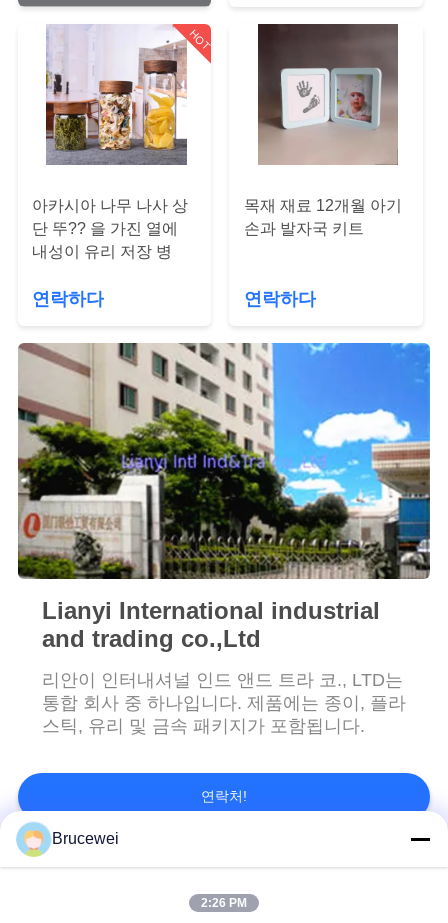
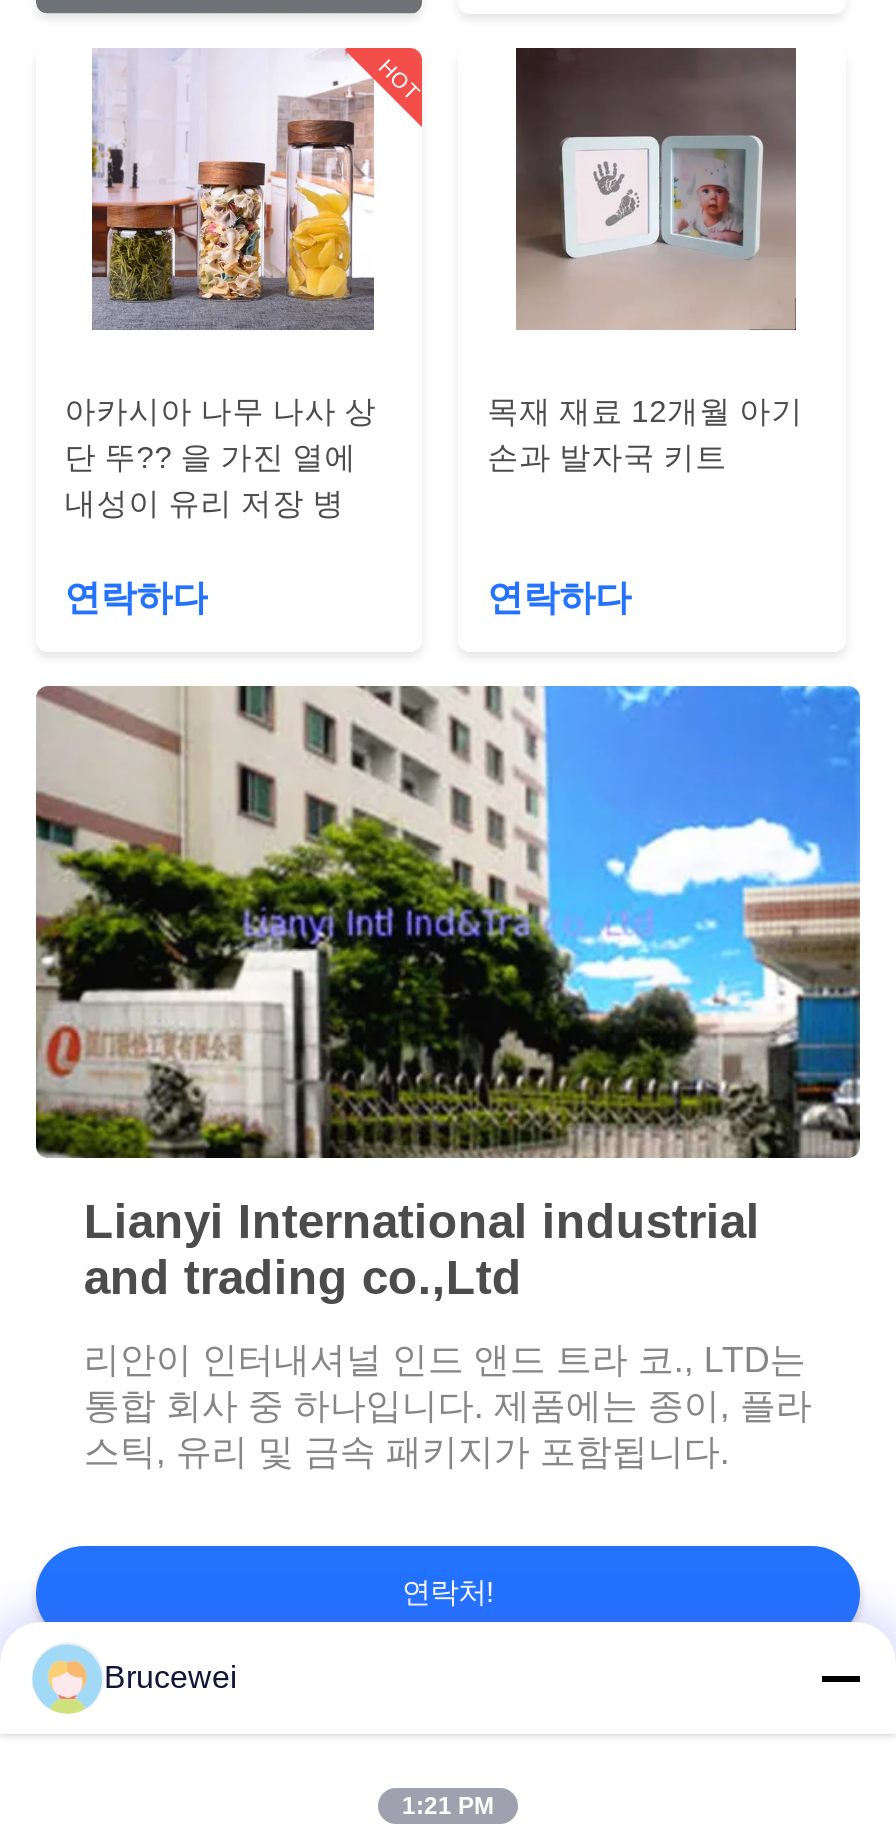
[201,896,247,910] 2:26 PM -> [402,1792,494,1820] 1:21 PM

